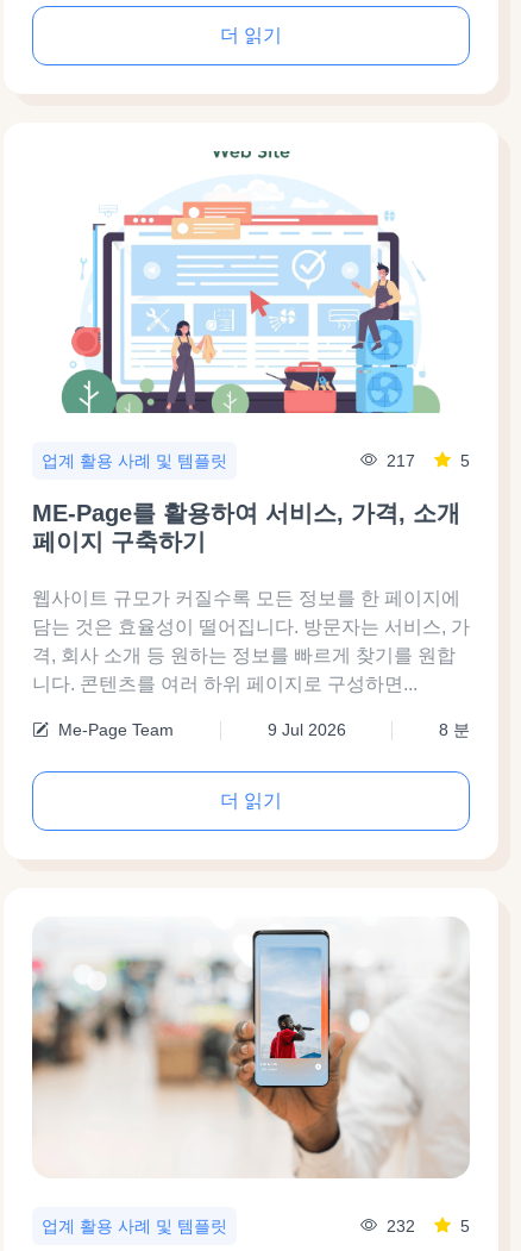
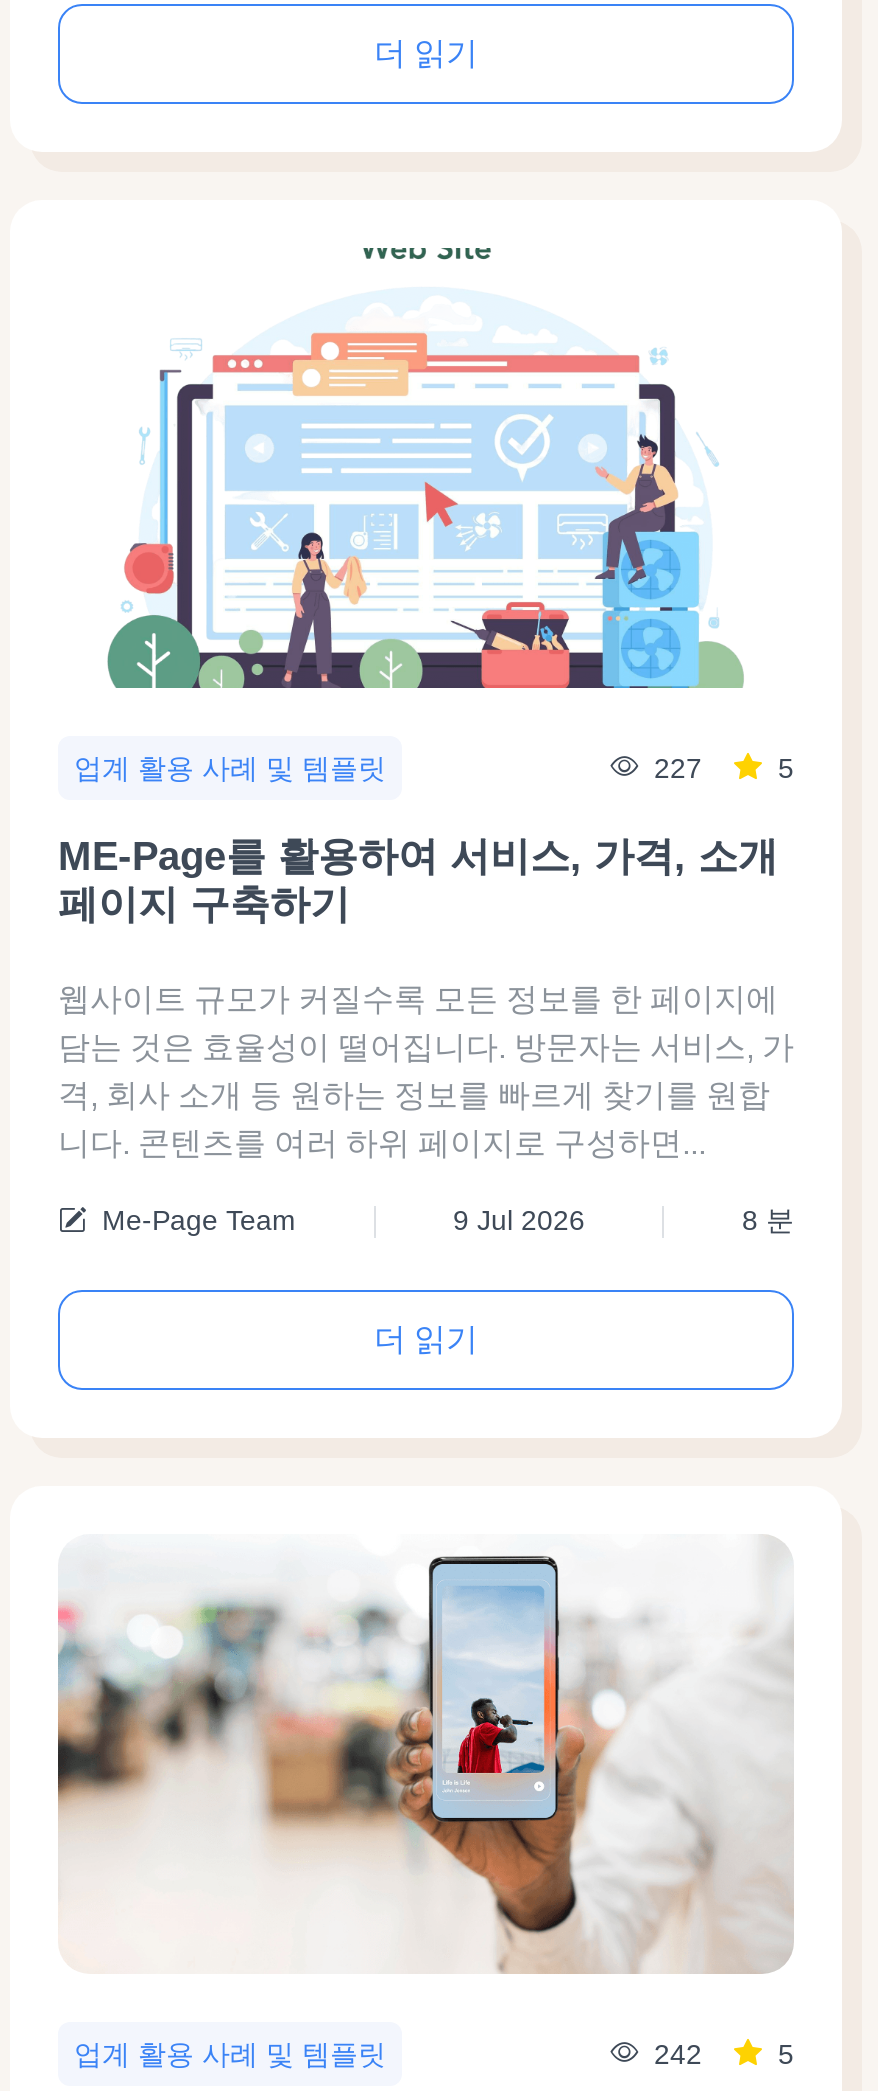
[387,451,415,470] 217 -> [654,751,702,783] 227
[387,1216,415,1235] 232 -> [654,2037,702,2069] 242

